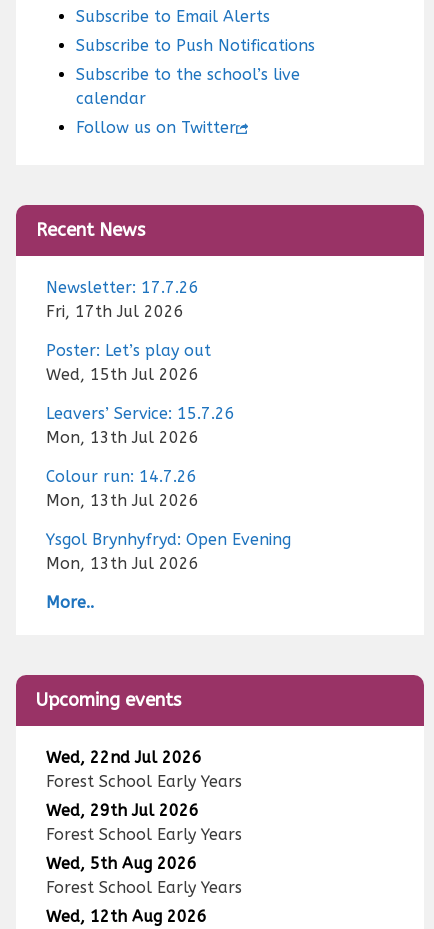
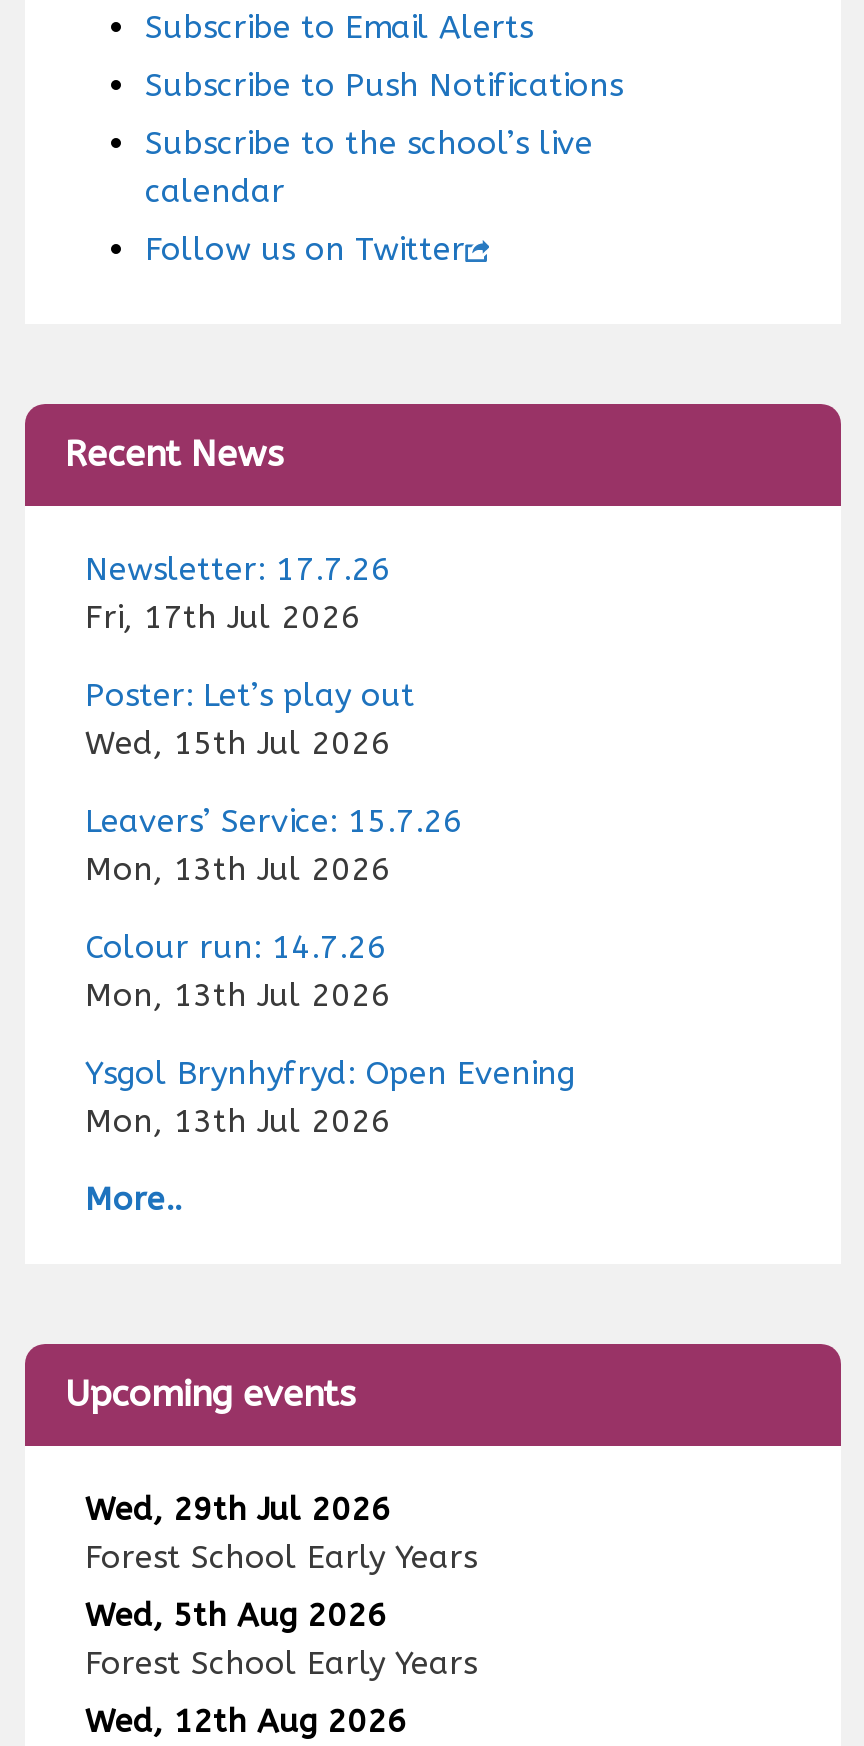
[46,748,242,791] Wed, 22nd Jul 2026 | Forest School Early Years -> none

